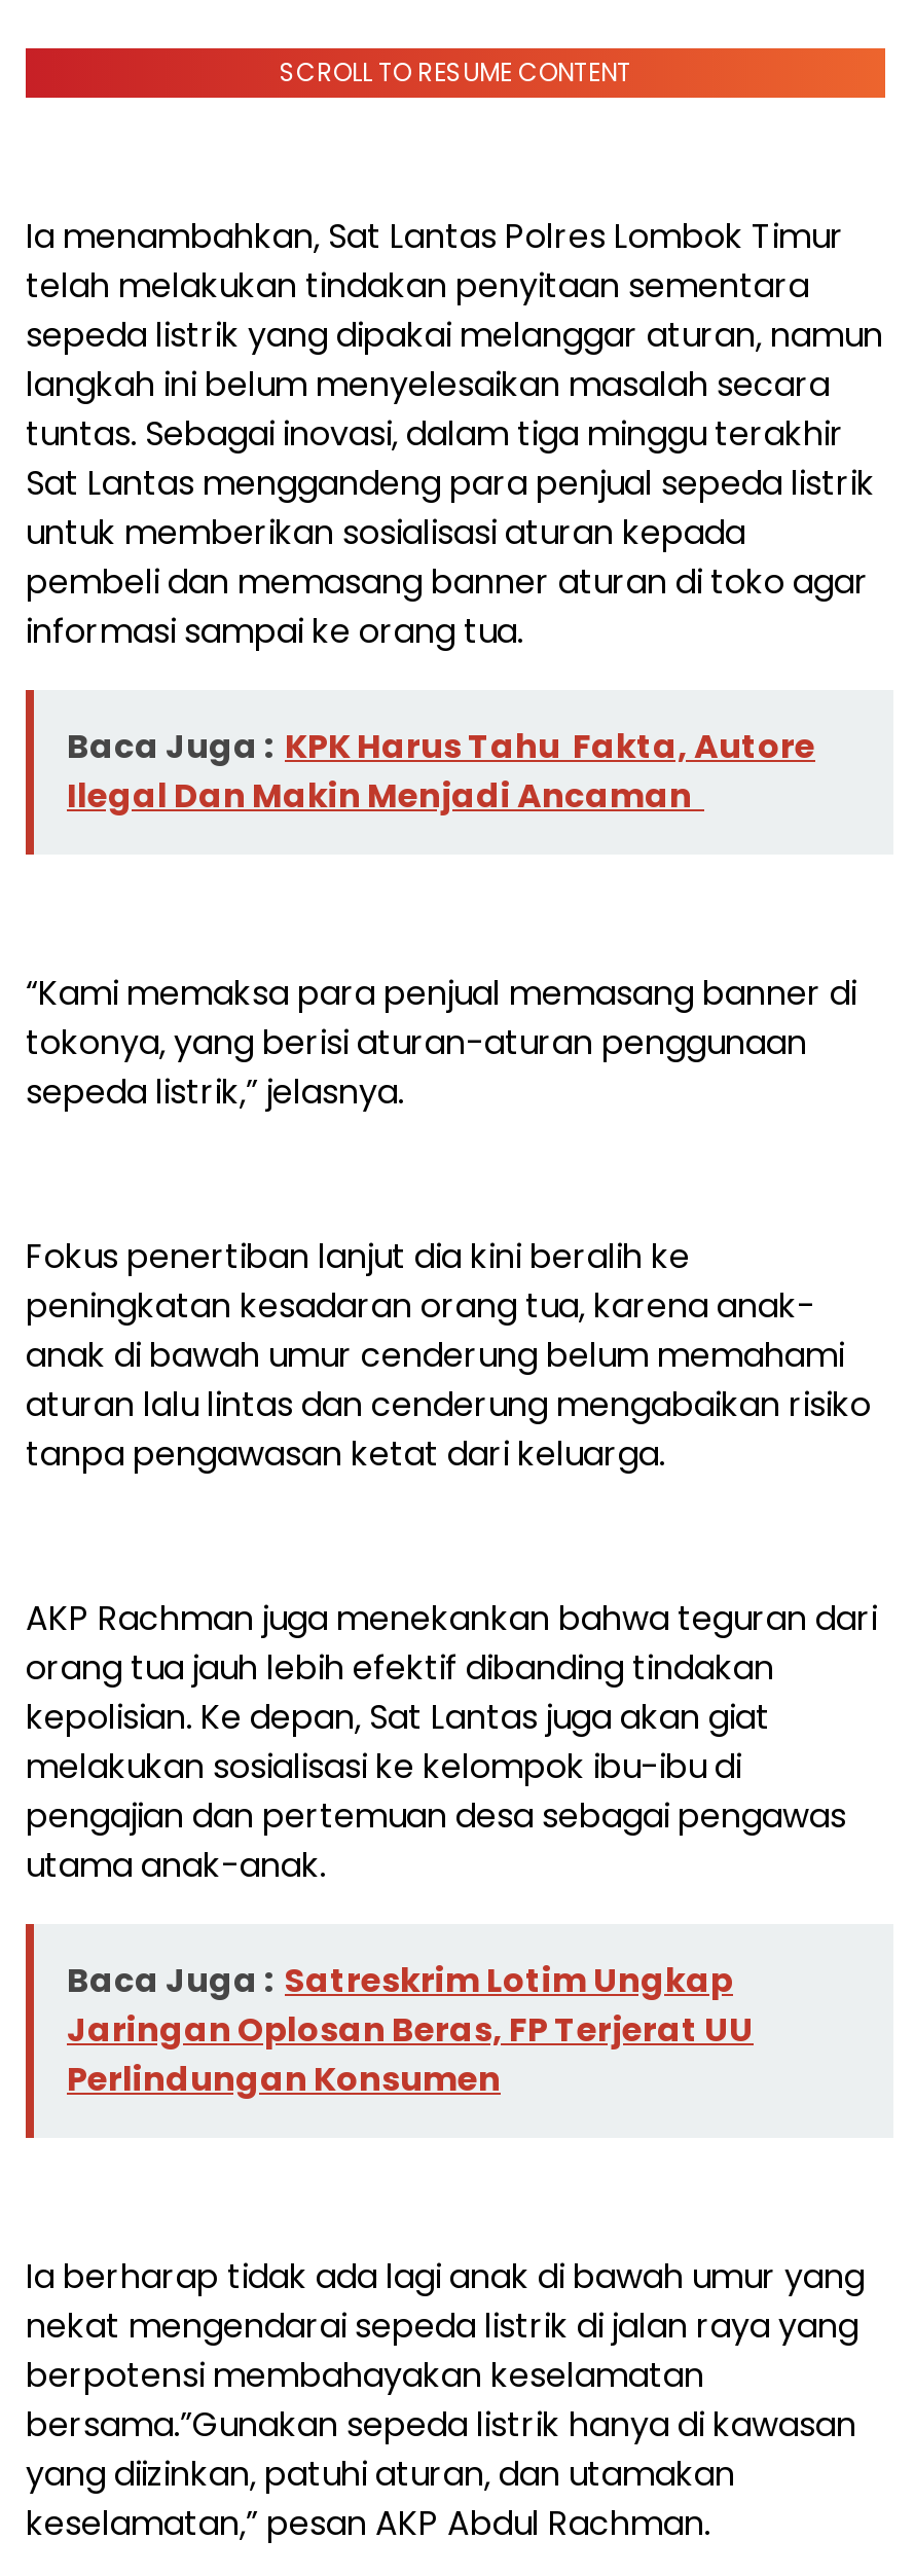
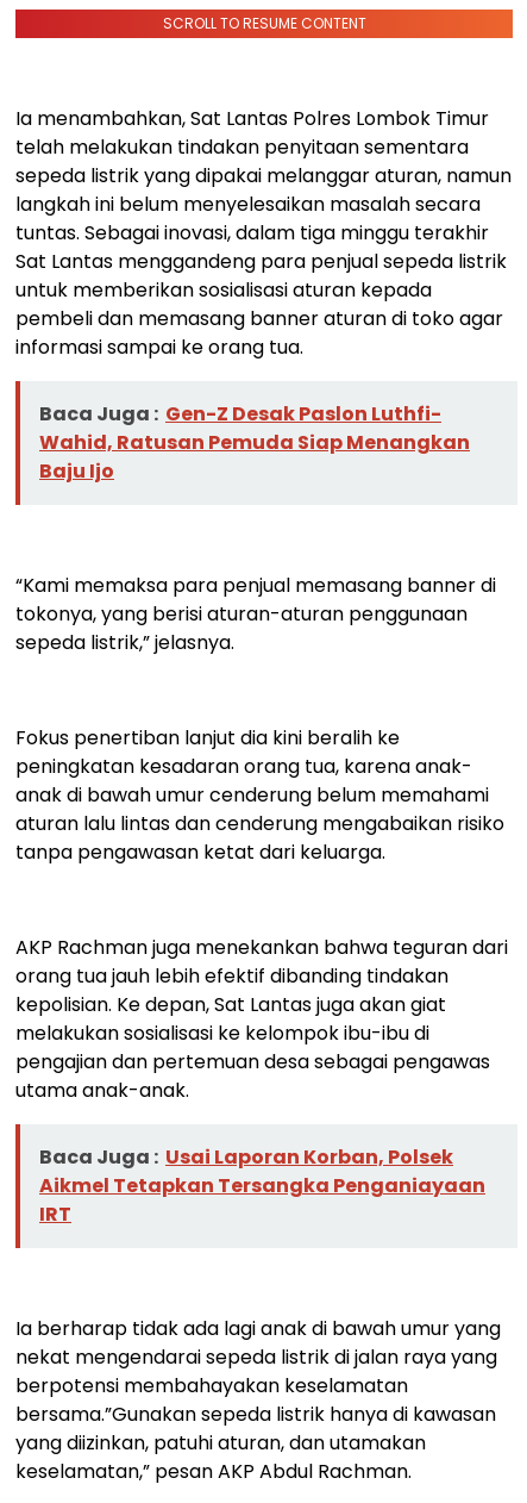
[67,723,815,820] Baca Juga : KPK Harus Tahu Fakta, Autore | Ilegal Dan Makin Menjadi Ancaman -> [39,400,470,484] Baca Juga : Gen-Z Desak Paslon Luthfi- | Wahid, Ratusan Pemuda Siap Menangkan | Baju Ijo
[67,1957,754,2103] Baca Juga : Satreskrim Lotim Ungkap | Jaringan Oplosan Beras, FP Terjerat UU | Perlindungan Konsumen -> [39,1143,485,1228] Baca Juga : Usai Laporan Korban, Polsek | Aikmel Tetapkan Tersangka Penganiayaan | IRT

